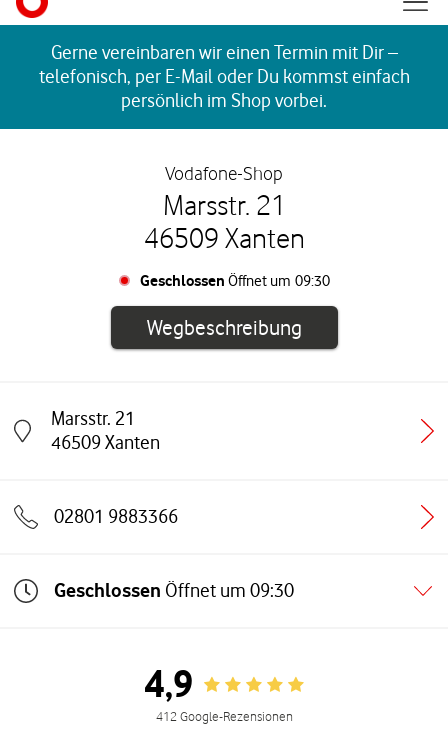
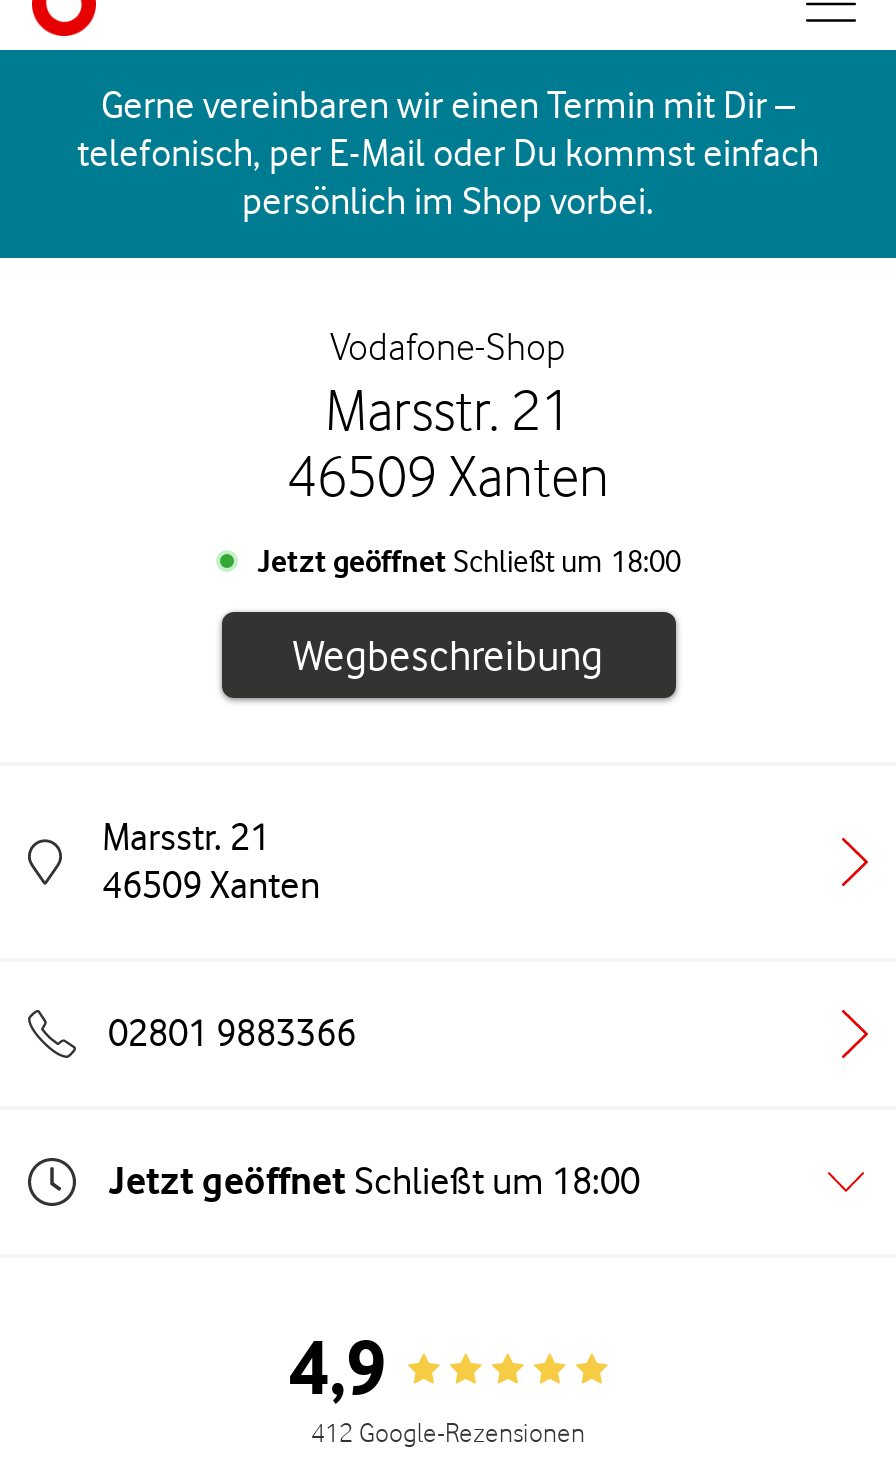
[139,271,329,290] Geschlossen Öffnet um 09:30 -> [257,542,681,580] Jetzt geöffnet Schließt um 18:00
[54,579,294,602] Geschlossen Öffnet um 09:30 -> [108,1158,640,1204] Jetzt geöffnet Schließt um 18:00

